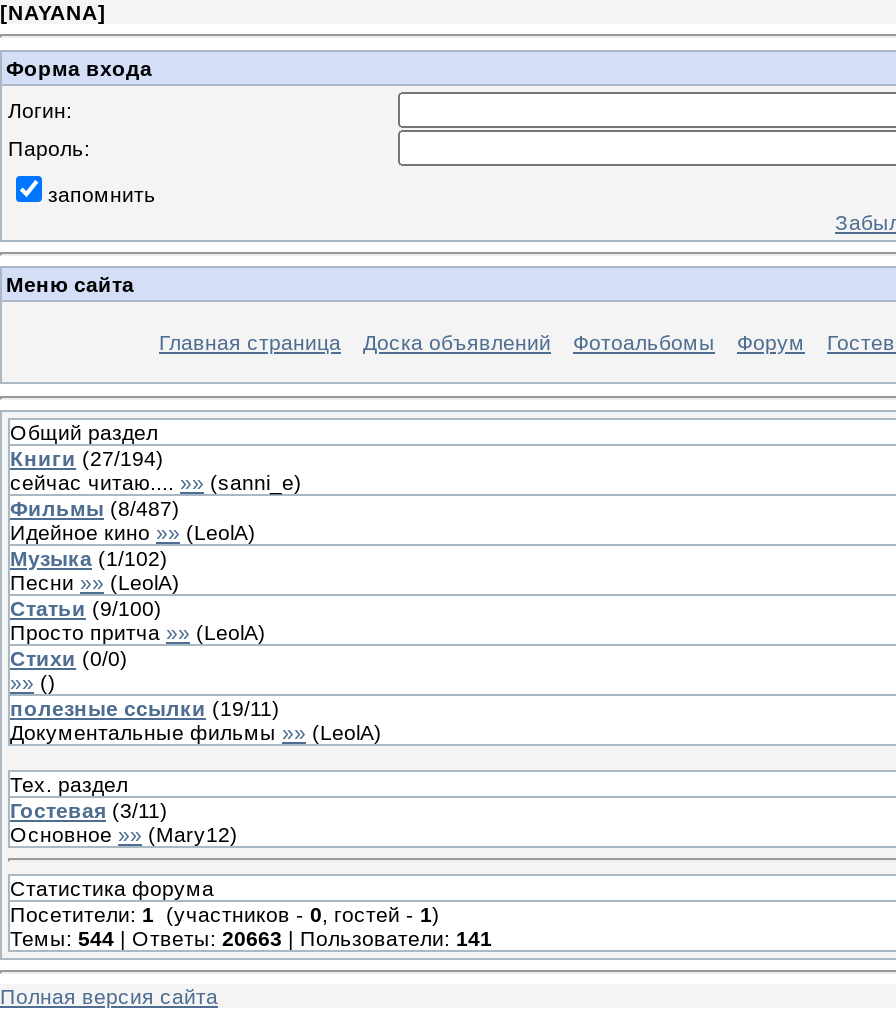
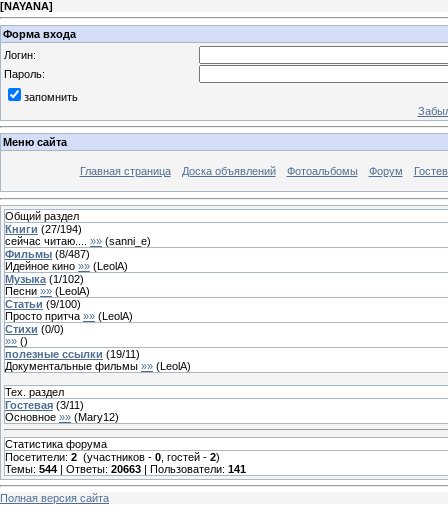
[10,901,440,925] Посетители: 1 (участников - 0, гостей - 1) -> [5,451,220,463] Посетители: 2 (участников - 0, гостей - 2)

